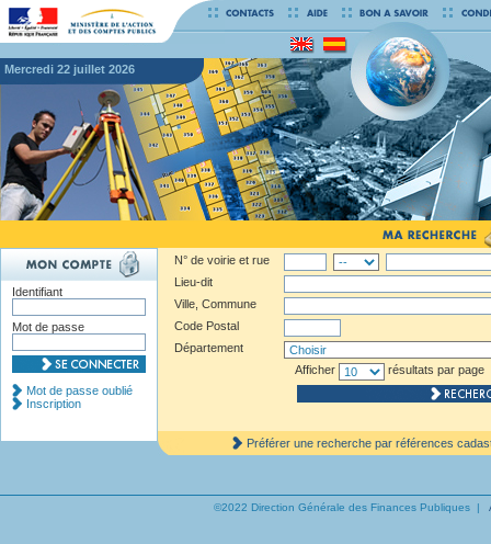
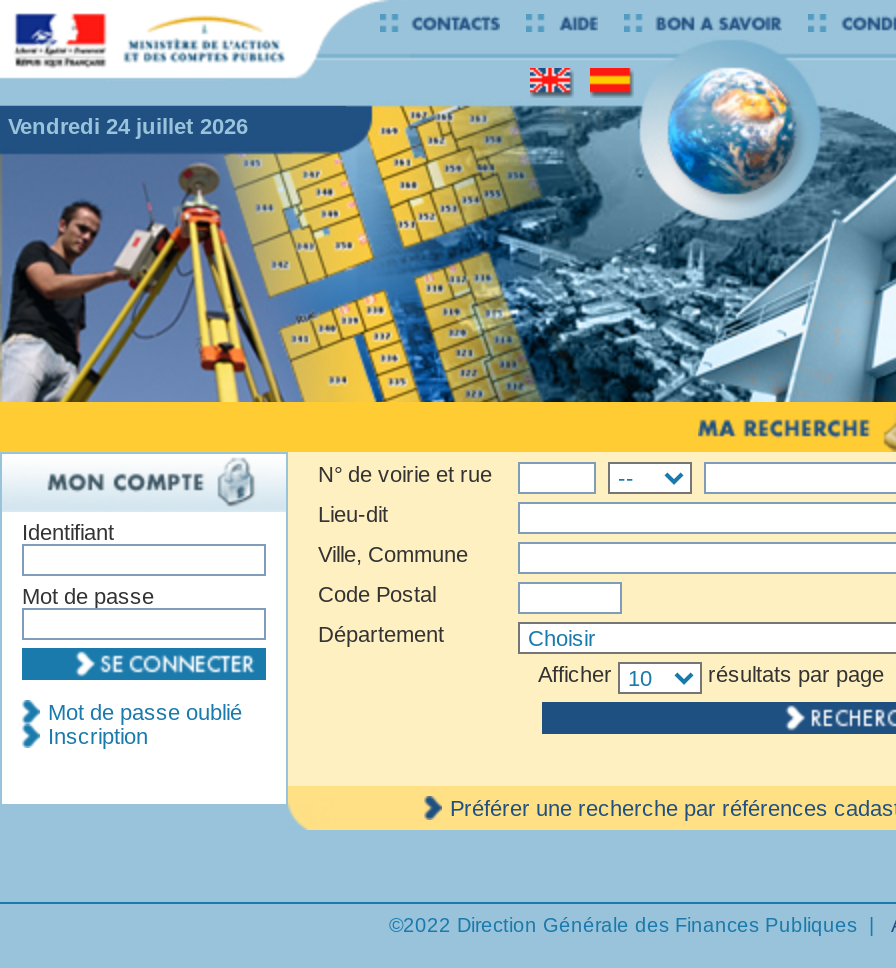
[14,63,135,76] mercredi 22 juillet 2026 -> [20,114,248,138] vendredi 24 juillet 2026

